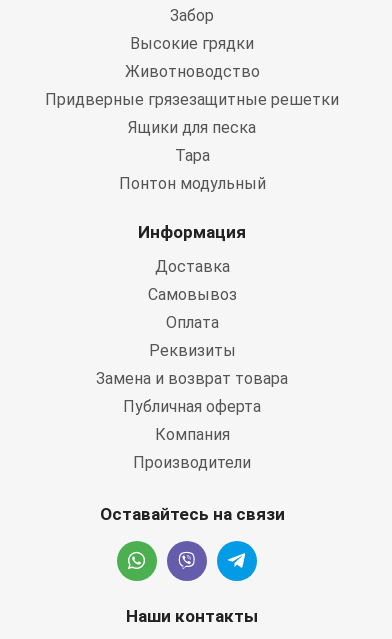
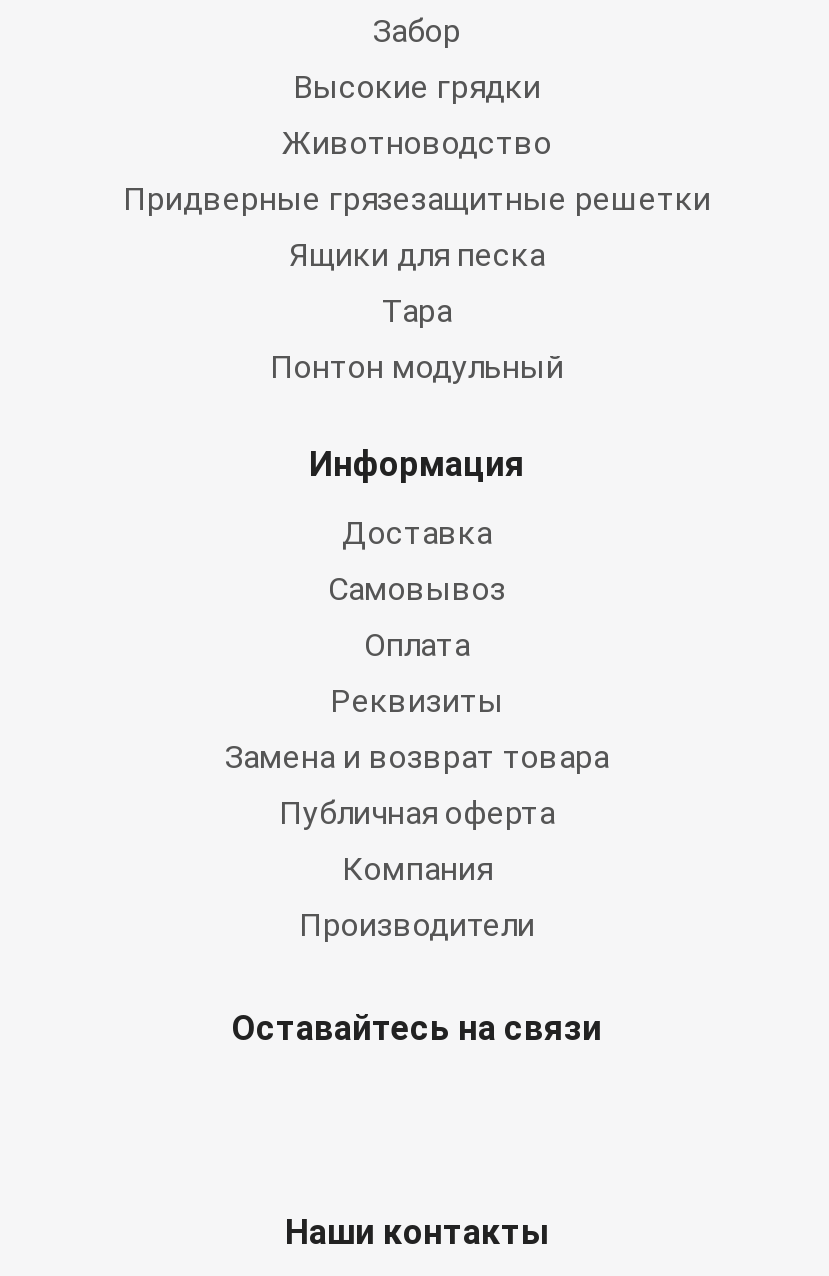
[116,540,158,582] [image] -> none
[166,540,208,582] [image] -> none
[216,540,258,582] [image] -> none

